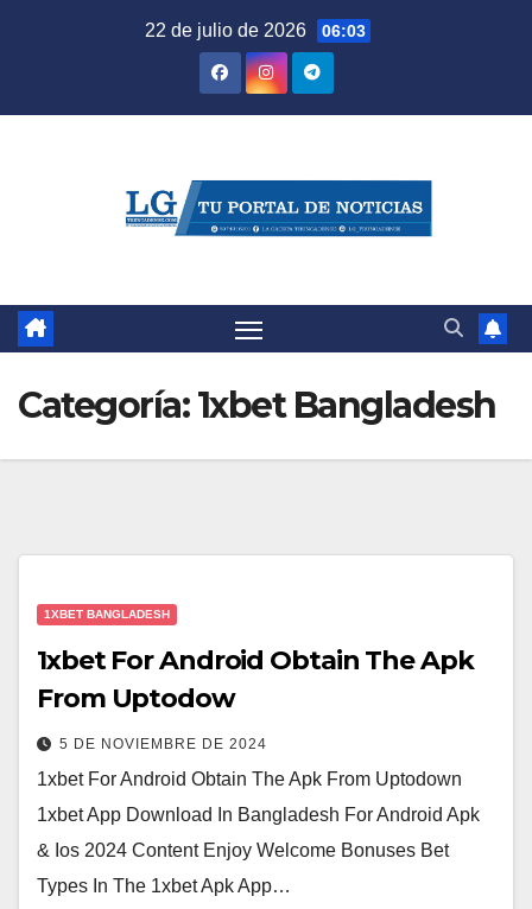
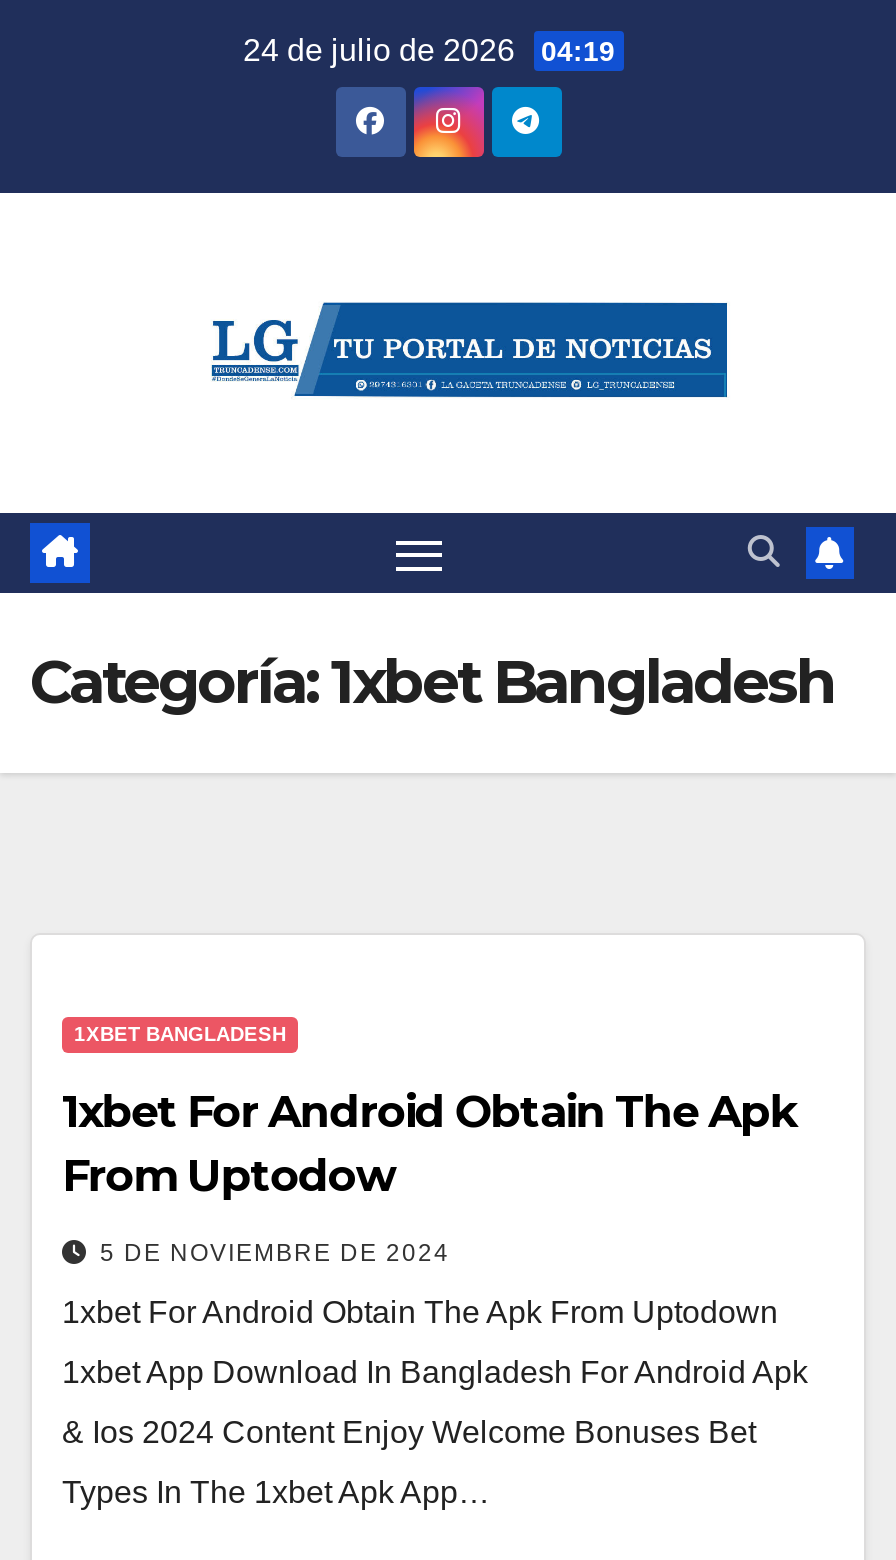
[144,20,365,40] 22 de julio de 2026 06:03 -> [243,33,615,67] 24 de julio de 2026 04:19

